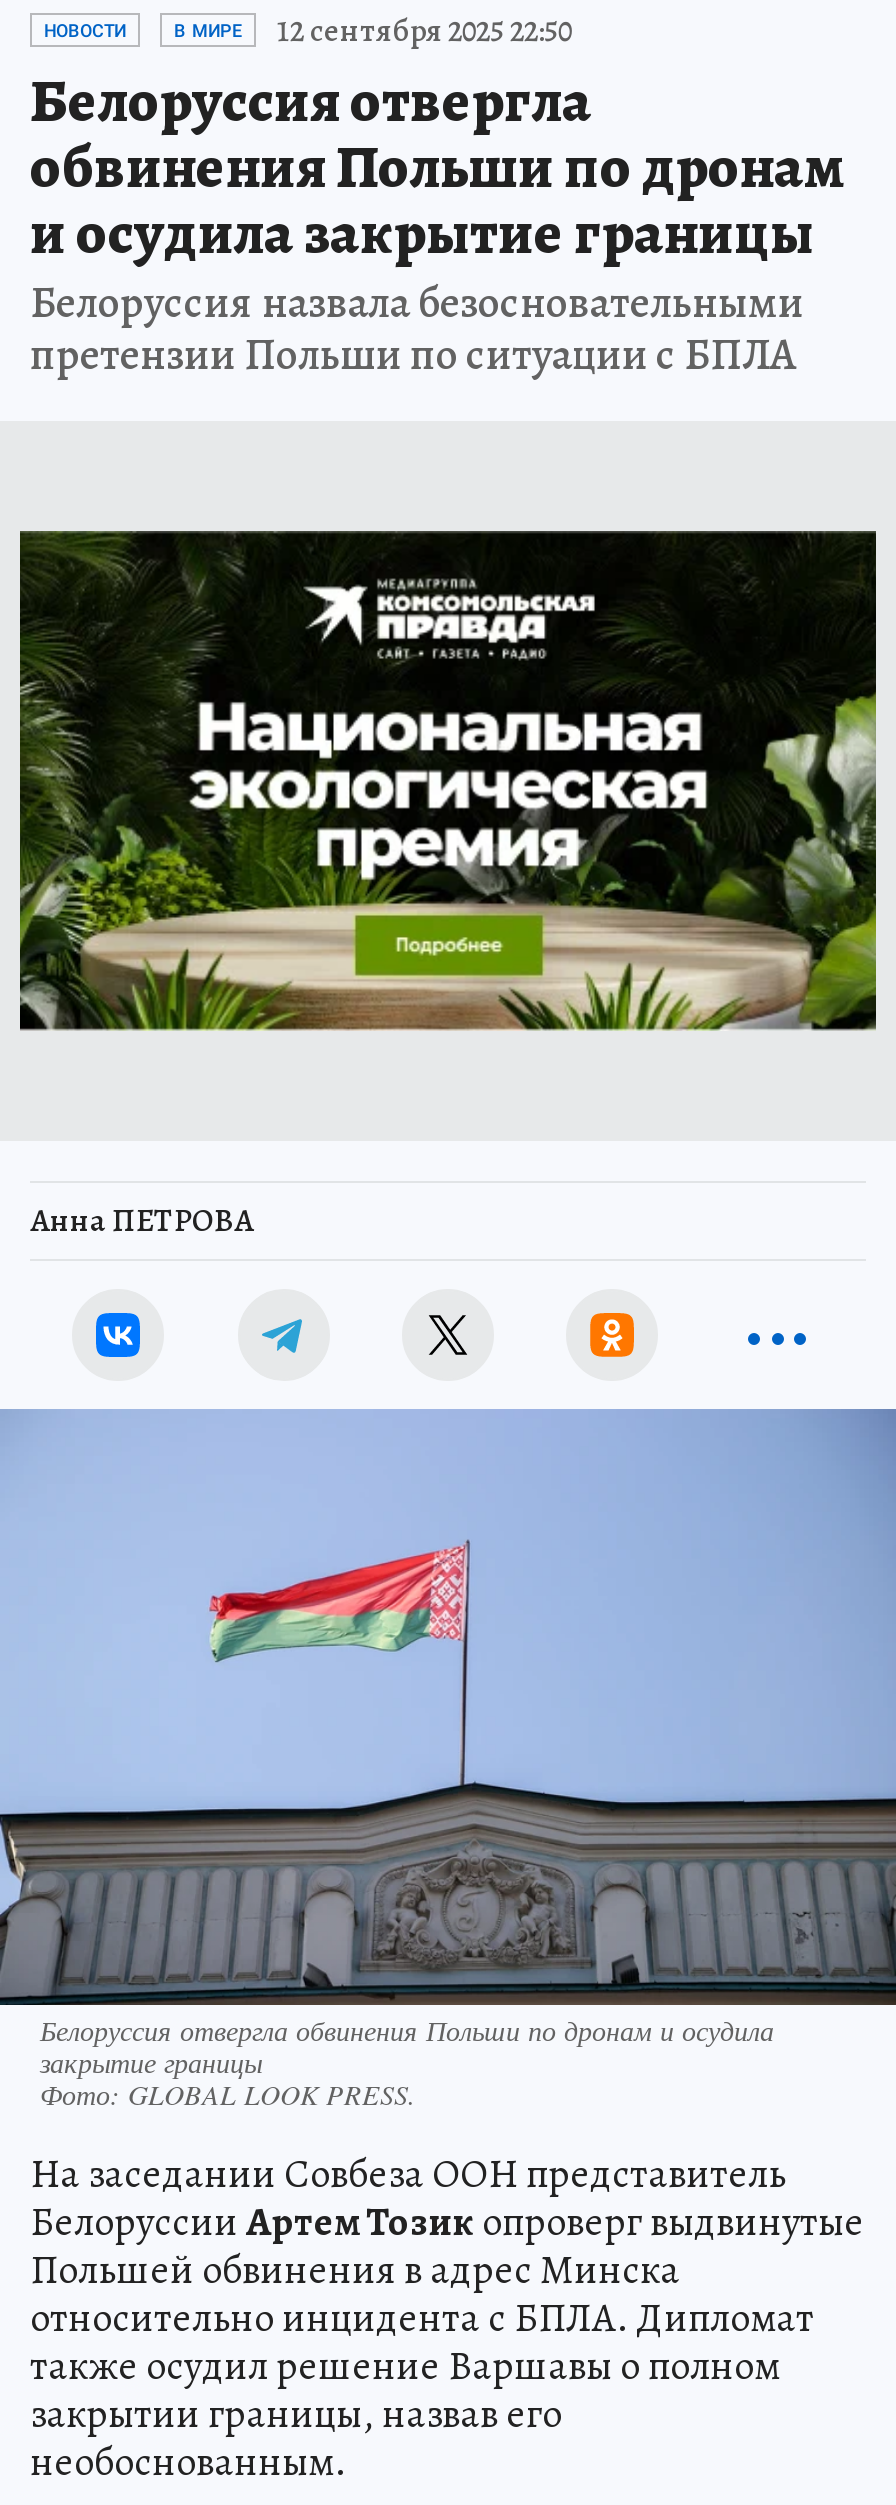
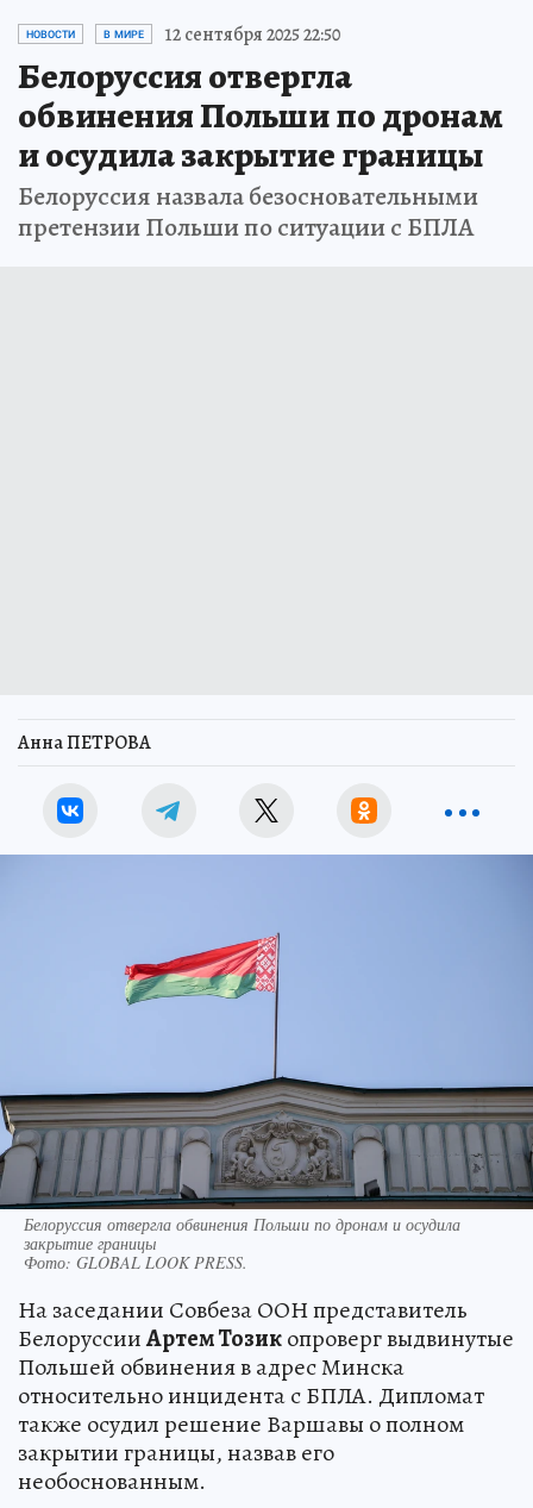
[18,529,878,1033] [image] -> none

